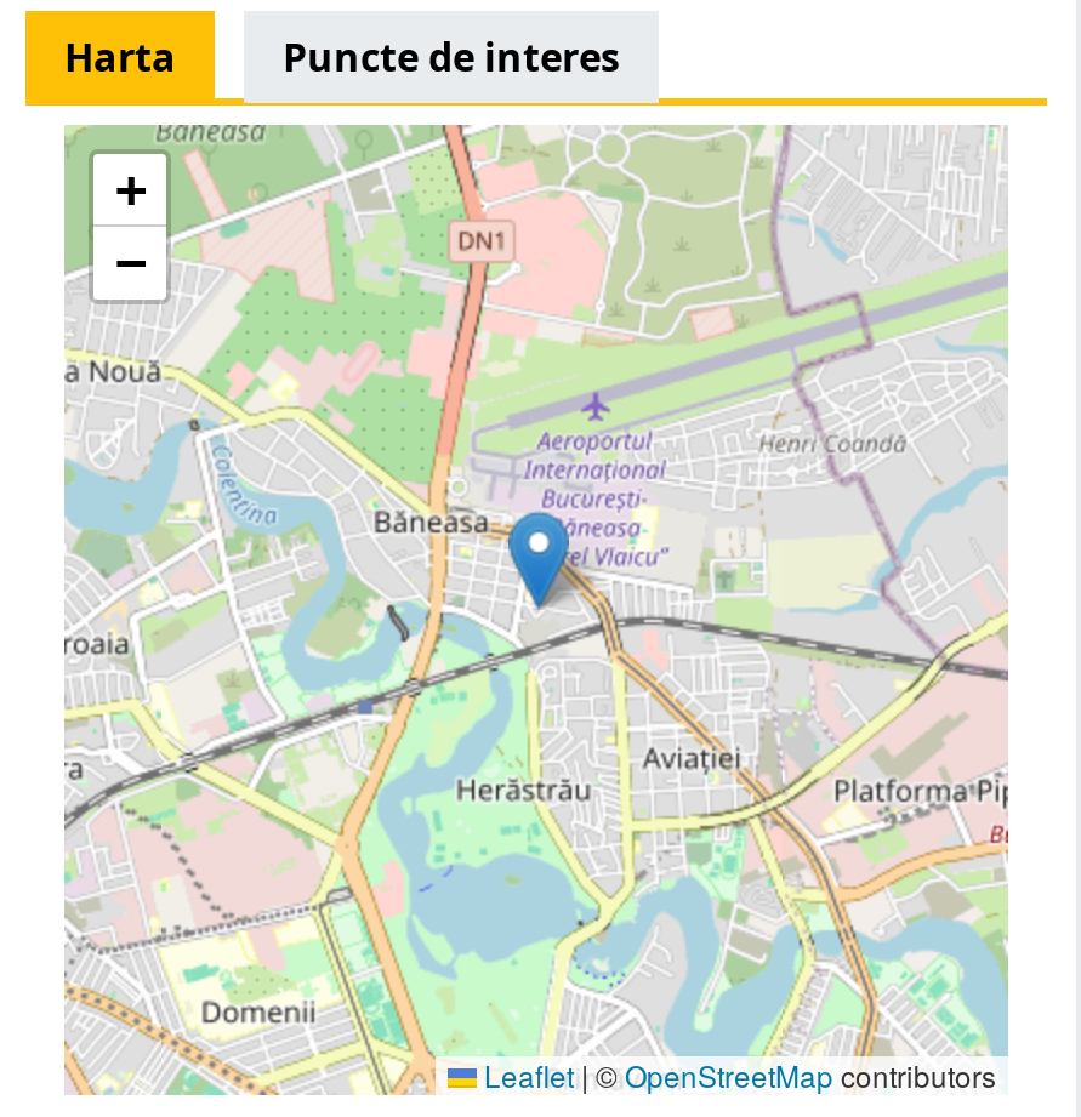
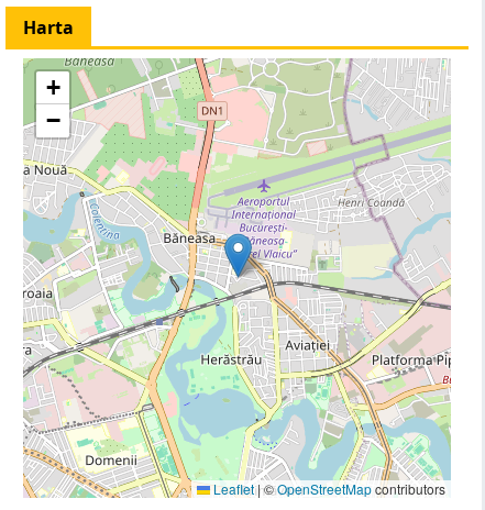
[283,30,620,83] Puncte de interes -> none

